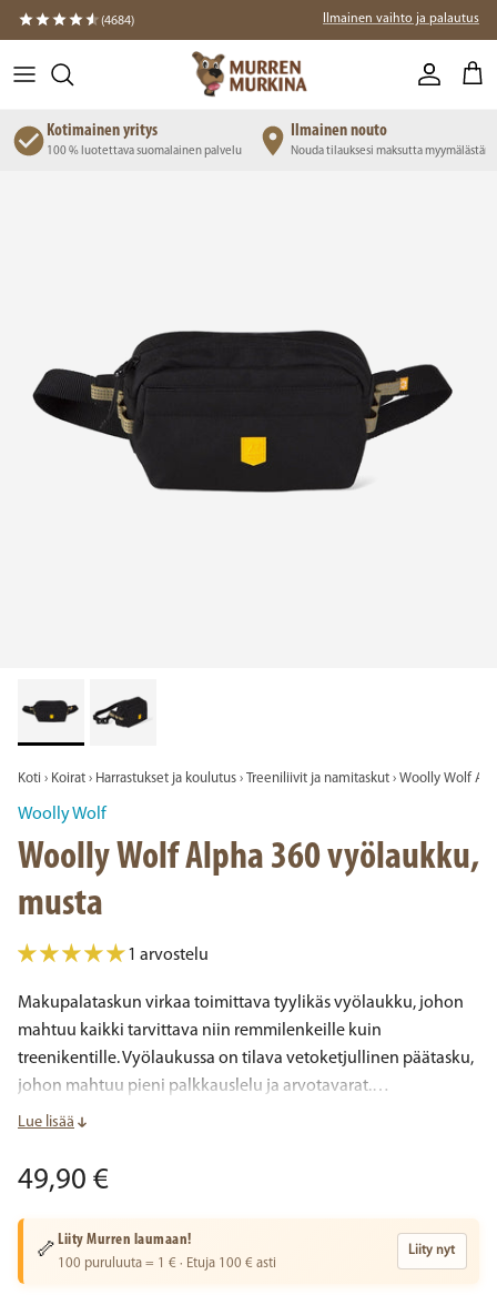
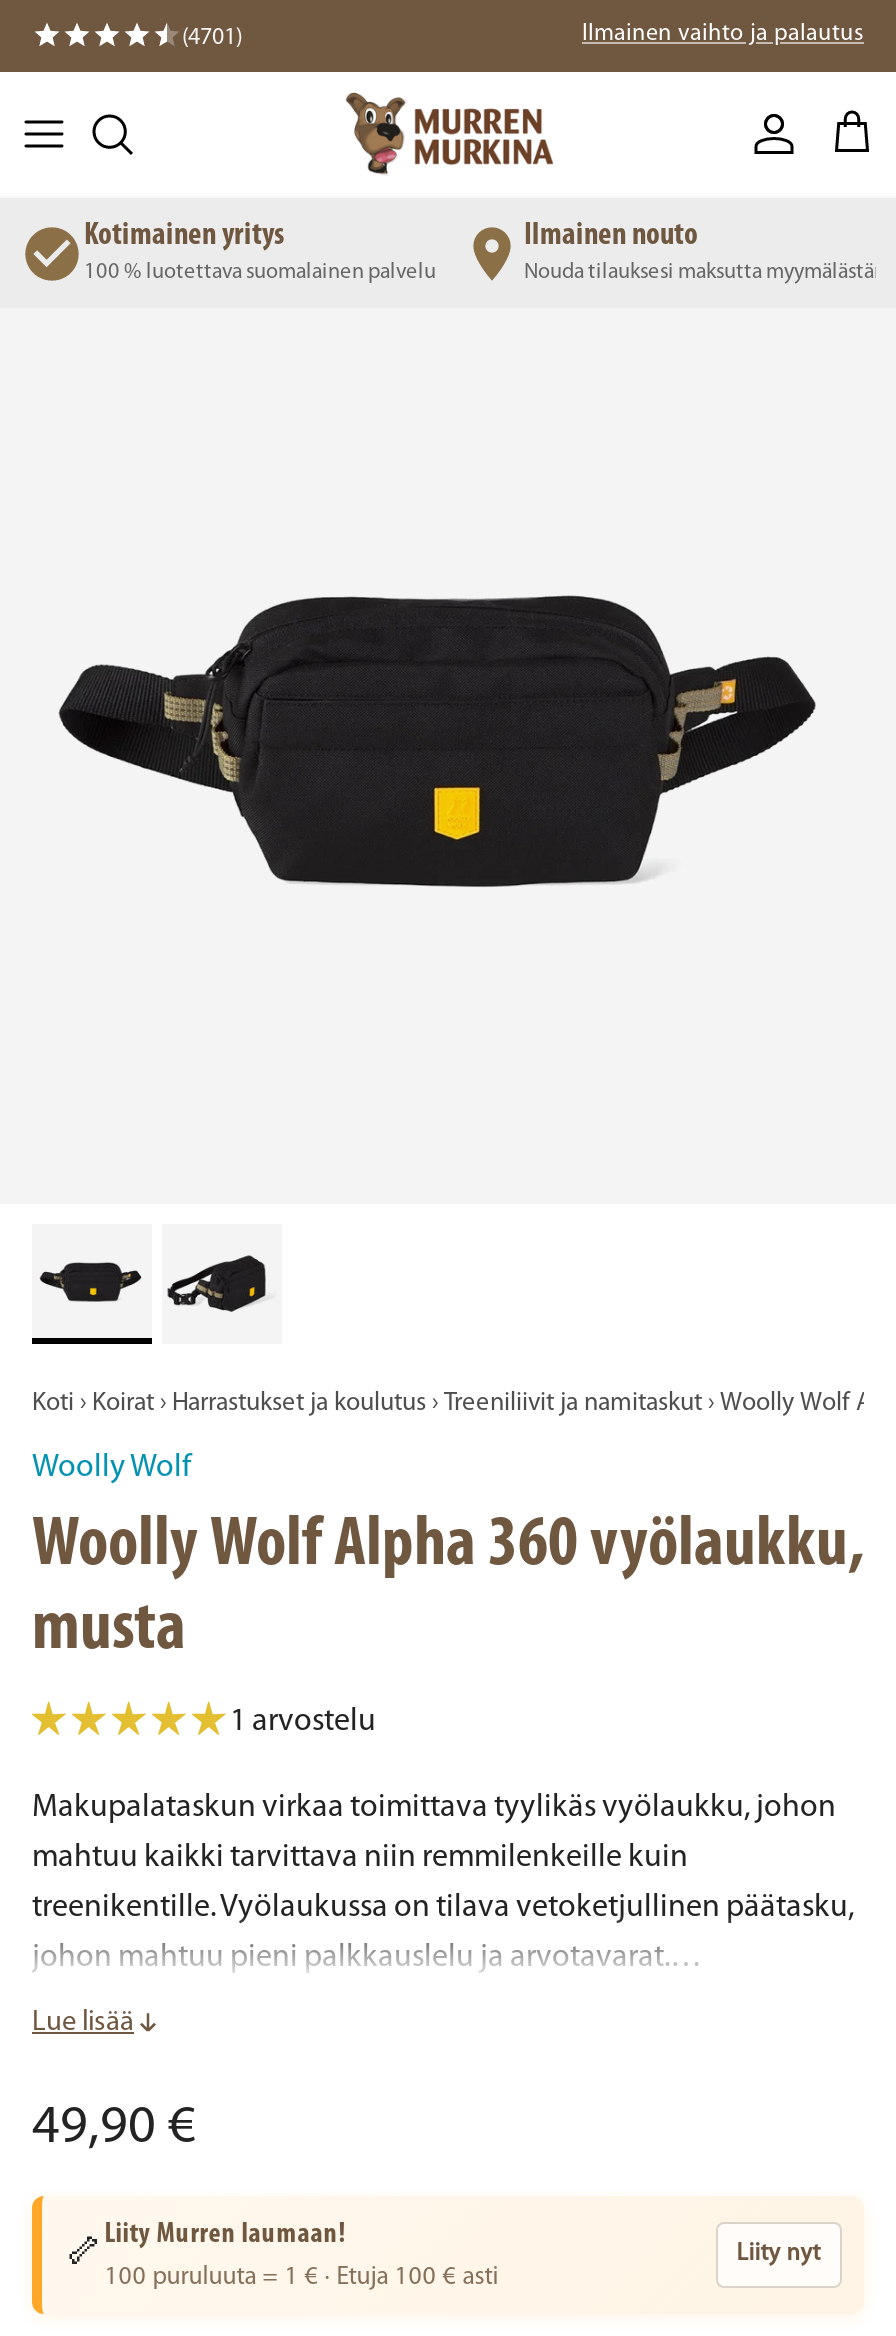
[101,15,134,28] (4684) -> [182,27,242,51] (4701)

